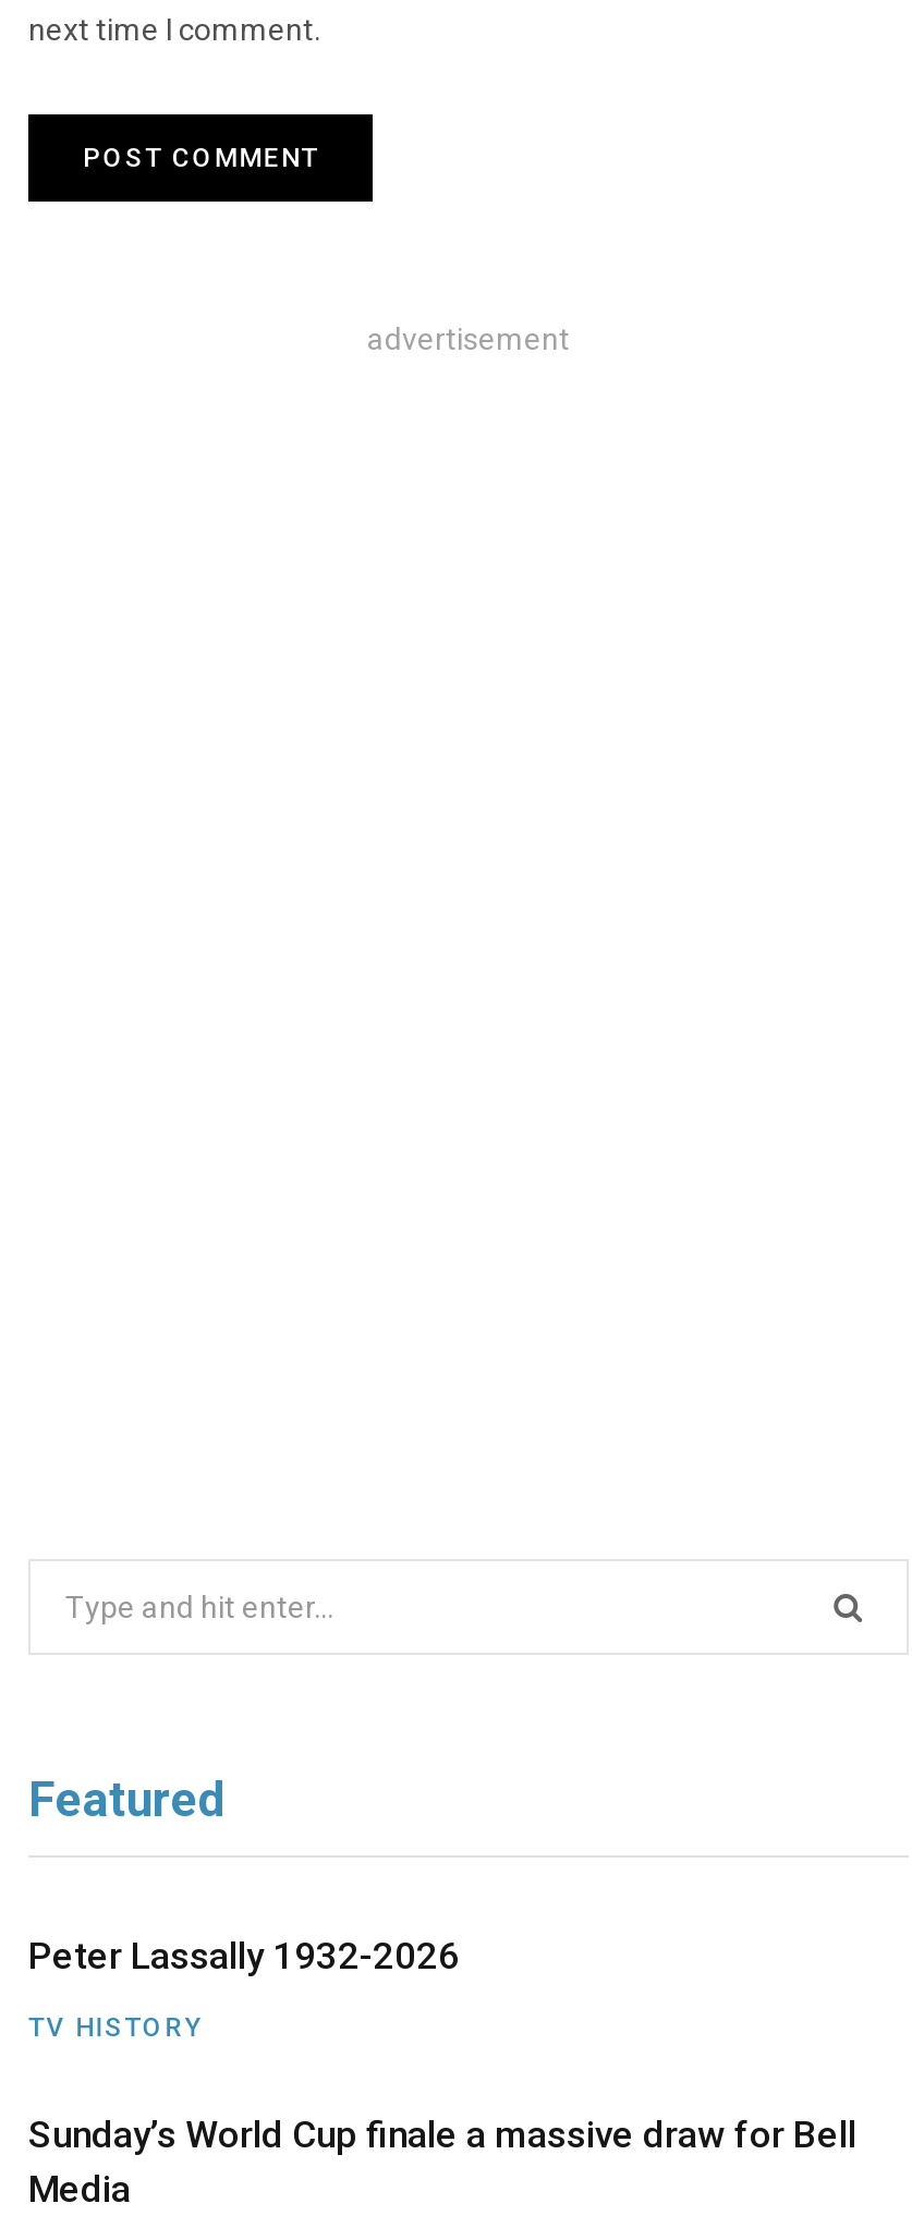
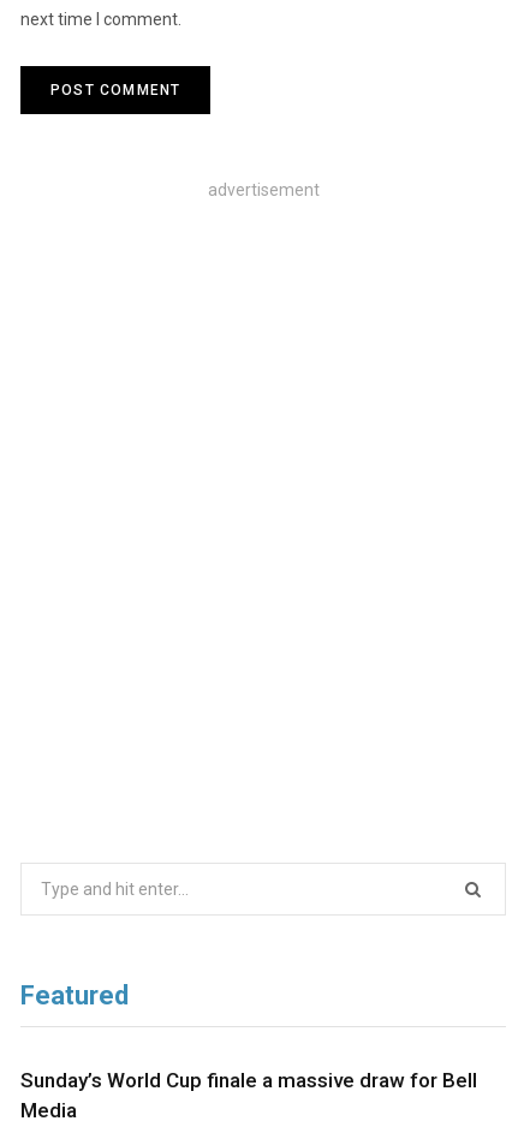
[28,1933,460,2041] Peter Lassally 1932-2026 | TV HISTORY -> none

